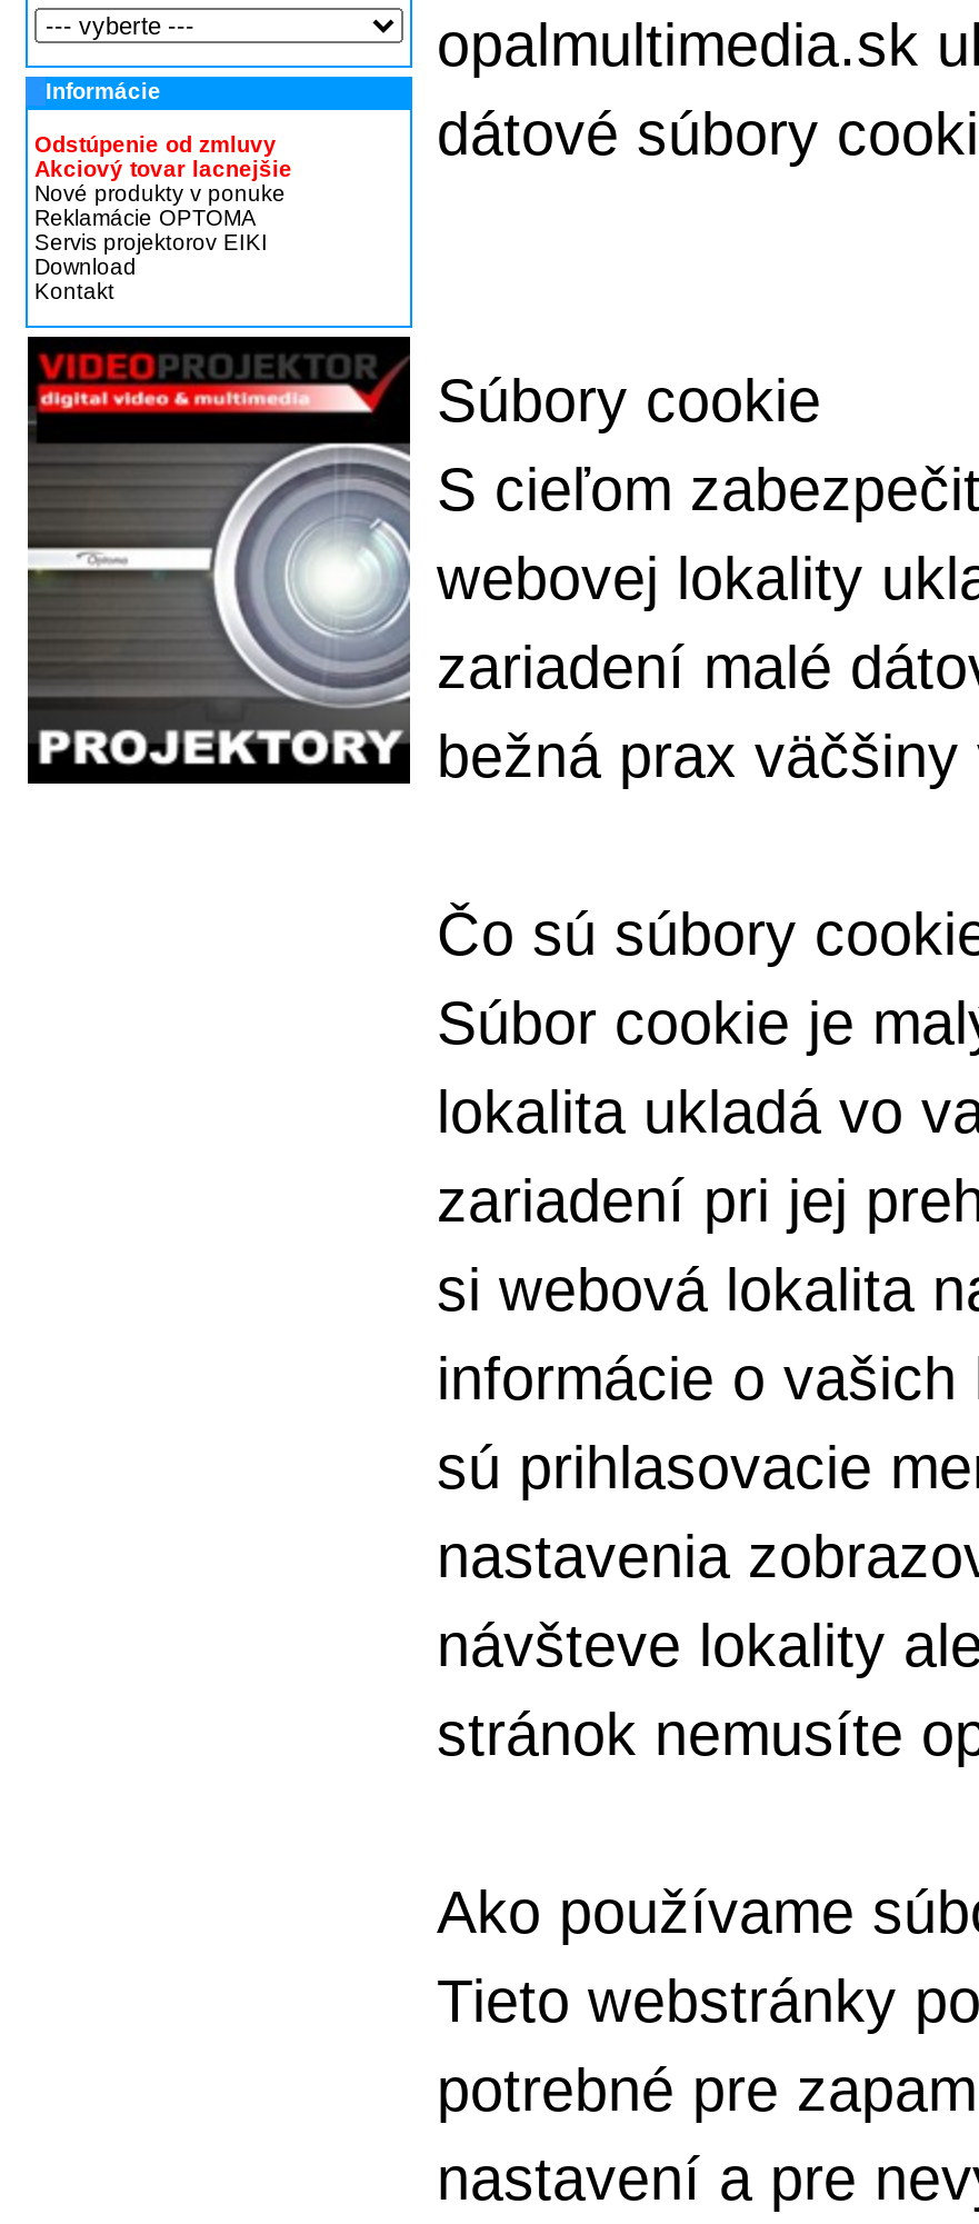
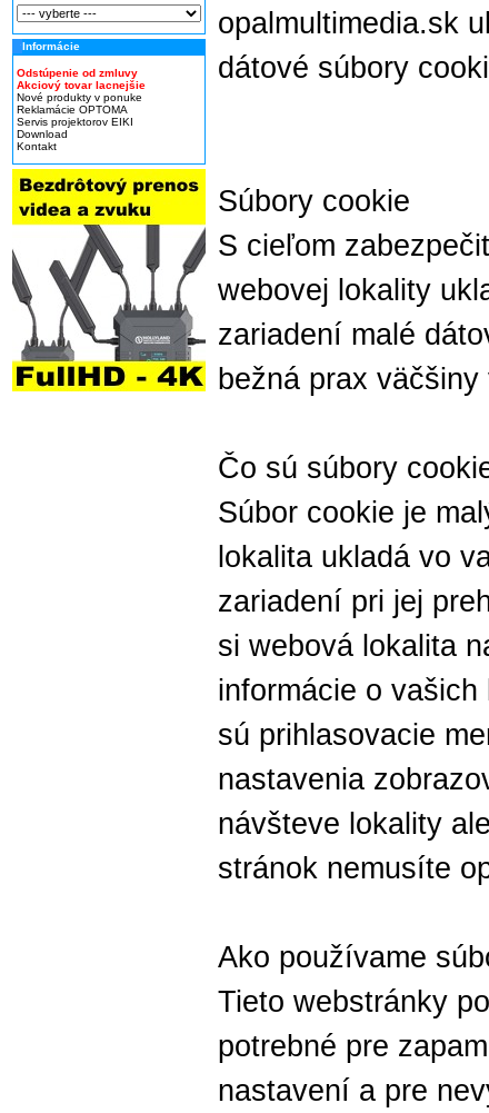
[26,335,412,786] [image] -> [11,168,207,392] [image]

